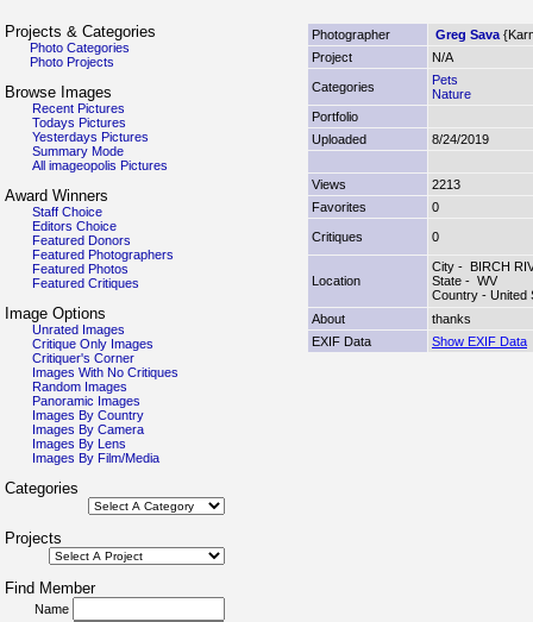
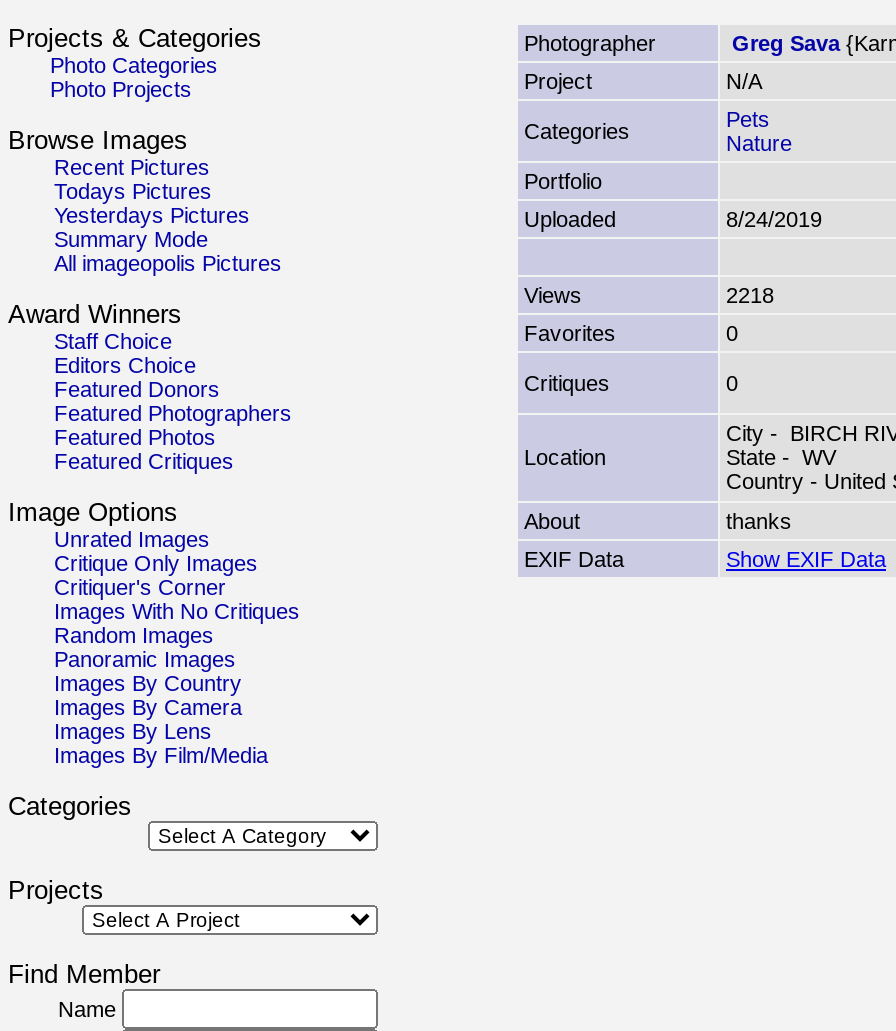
[432,177,460,191] 2213 -> [726,283,774,307] 2218

